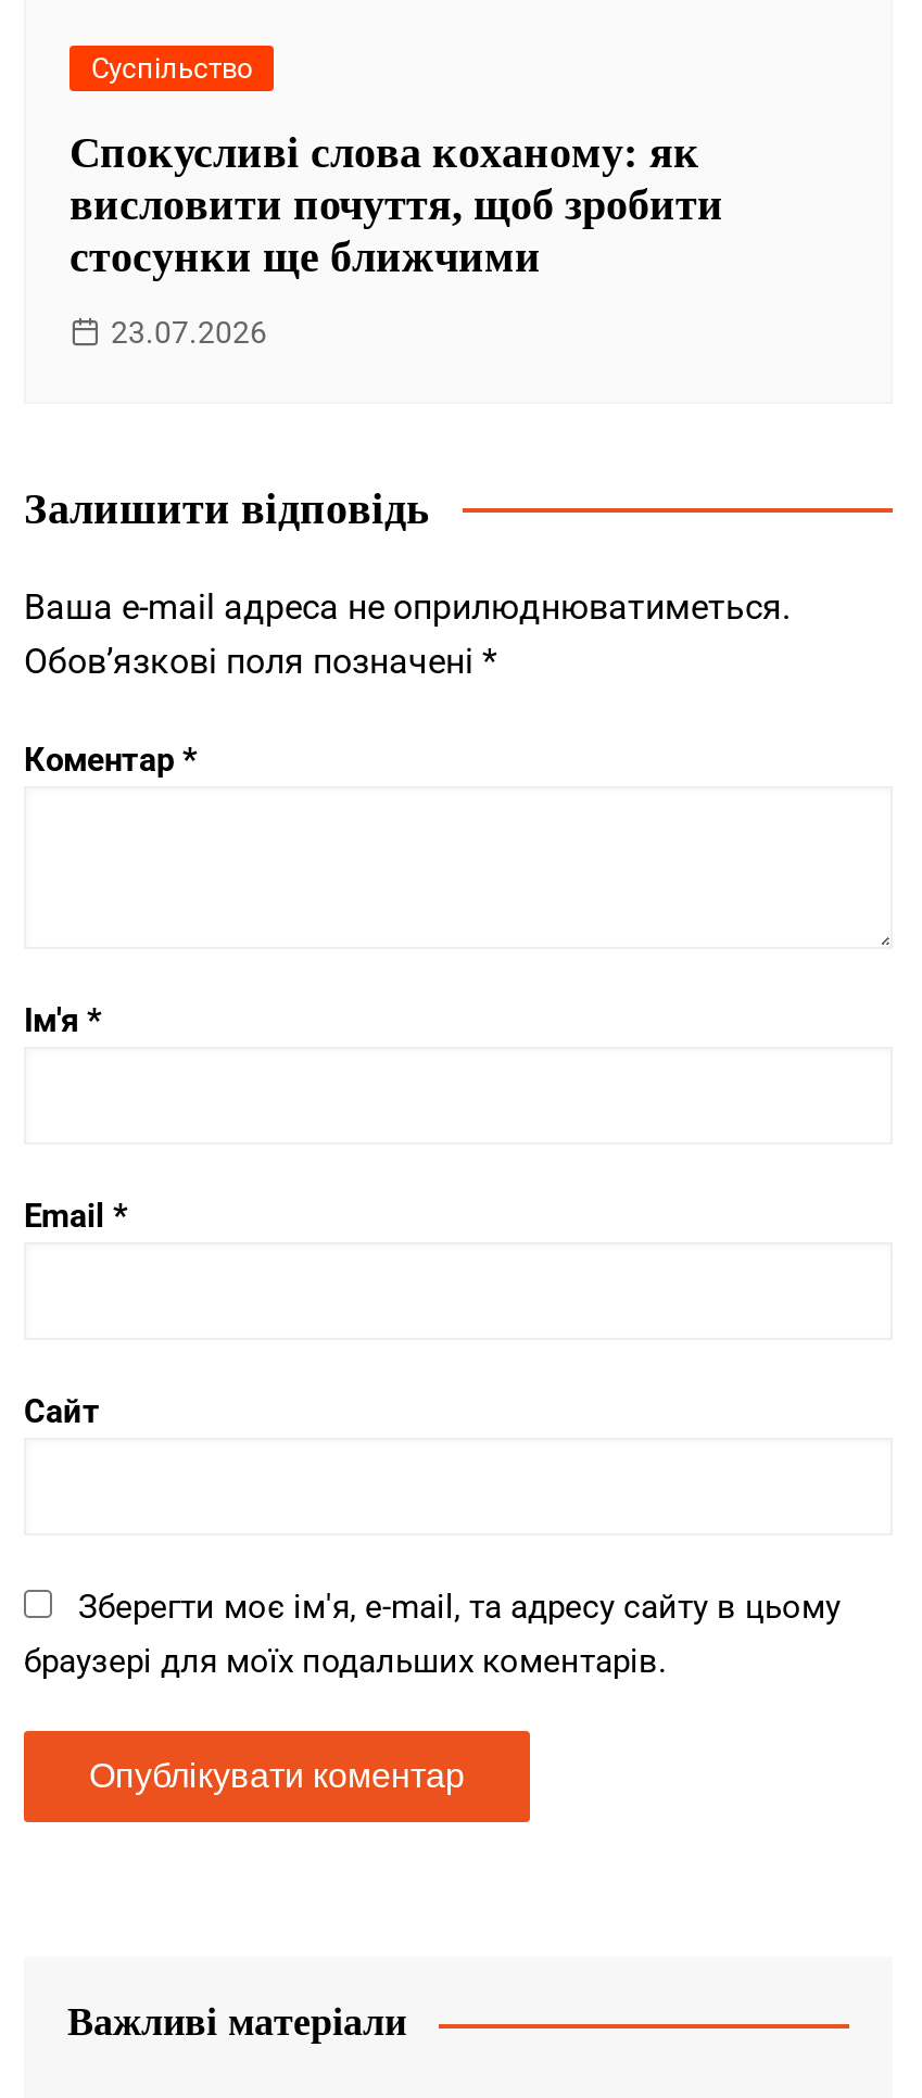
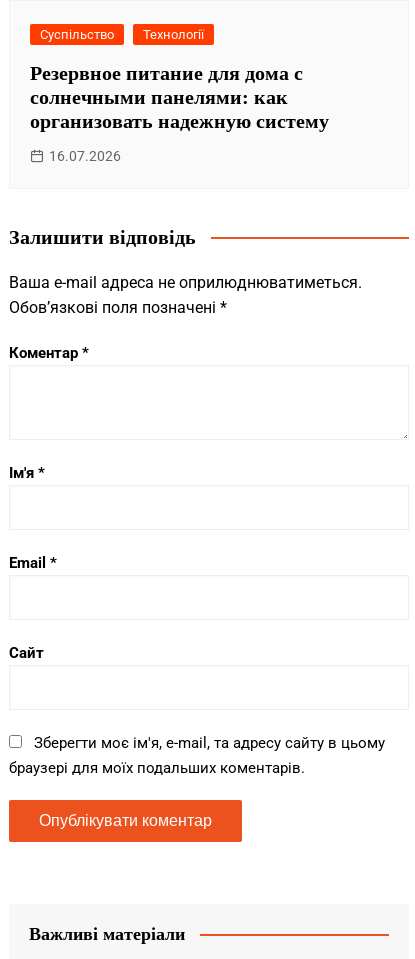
[70,129,723,351] Спокусливі слова коханому: як | висловити почуття, щоб зробити | стосунки ще ближчими | 23.07.2026 -> [30,27,329,164] Технології | Резервное питание для дома с | солнечными панелями: как | организовать надежную систему | 16.07.2026

